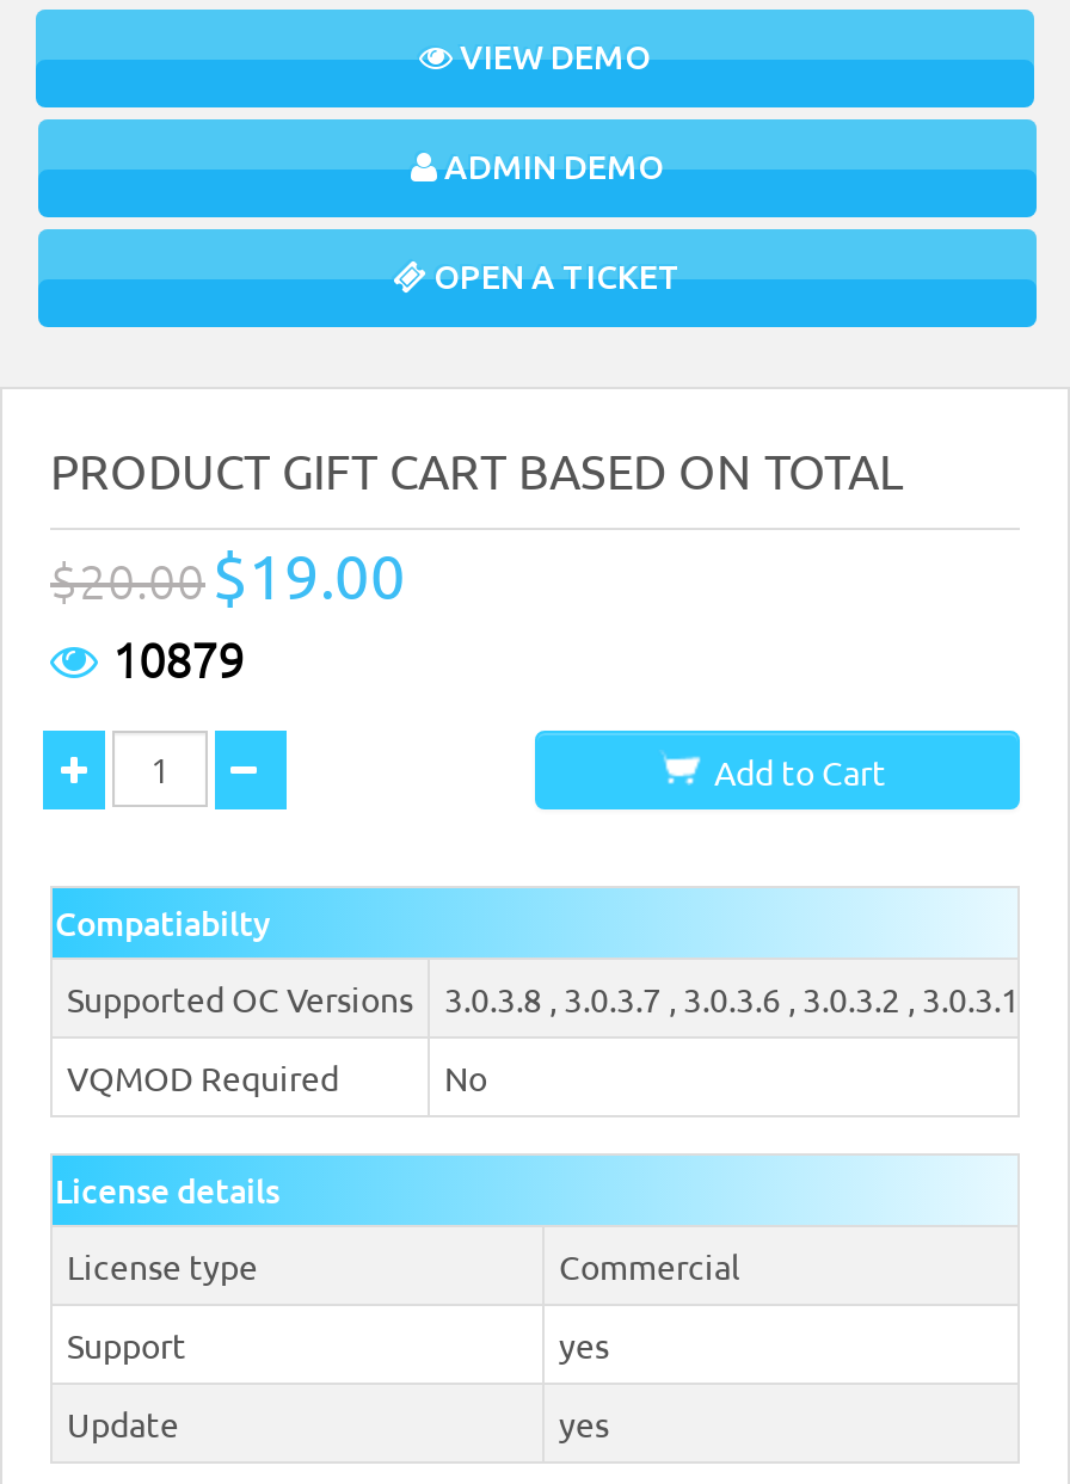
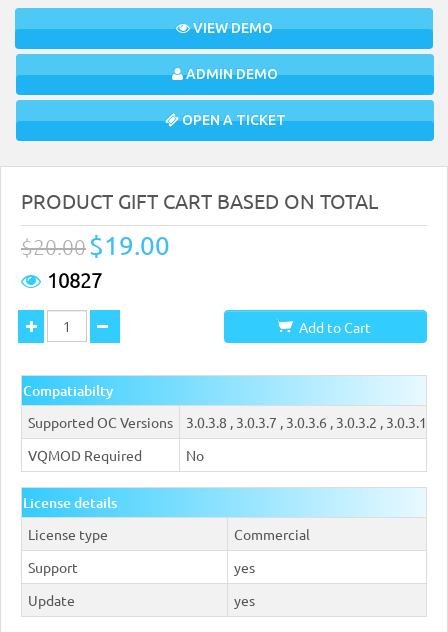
[112,631,244,688] 10879 -> [47,268,102,292] 10827

